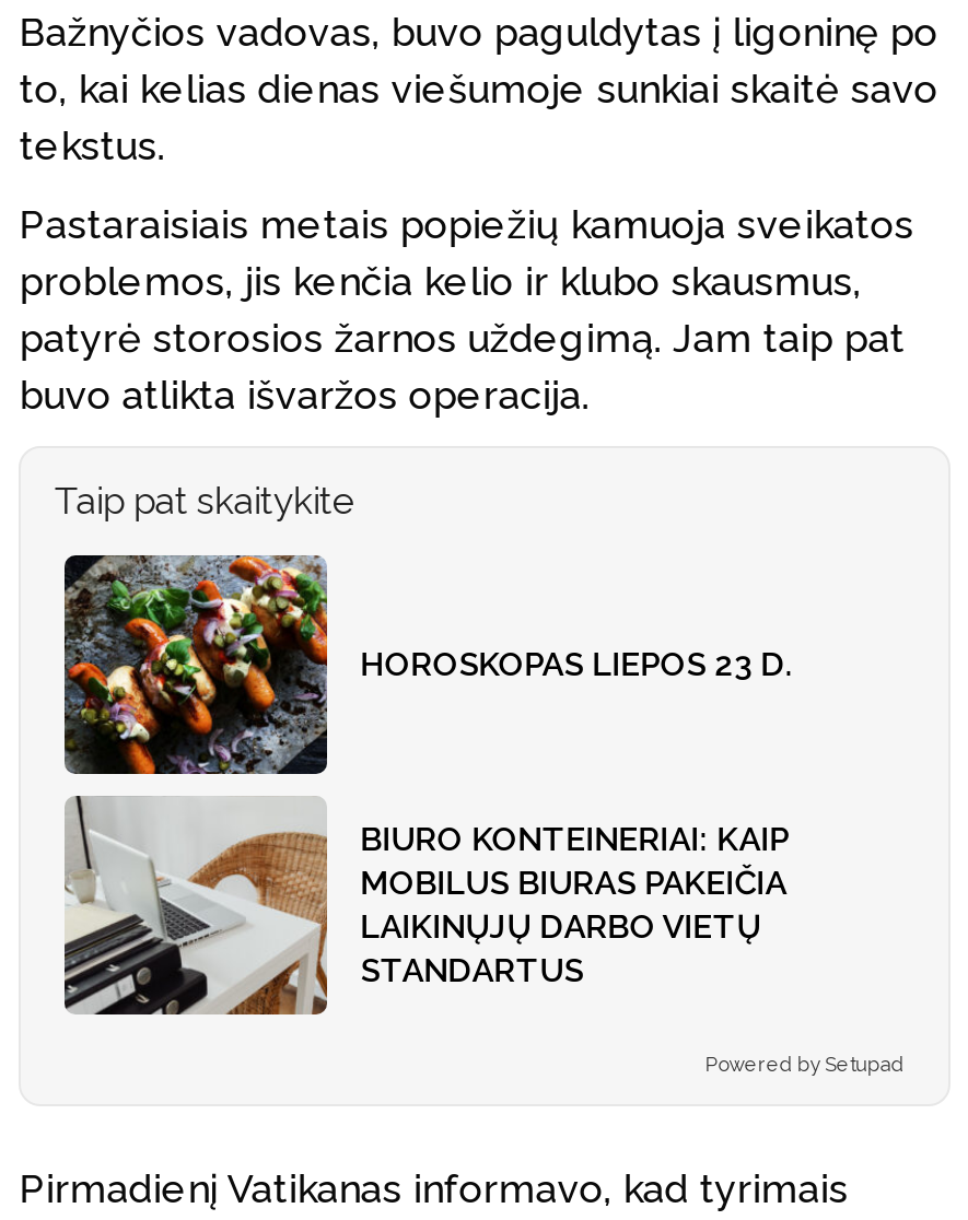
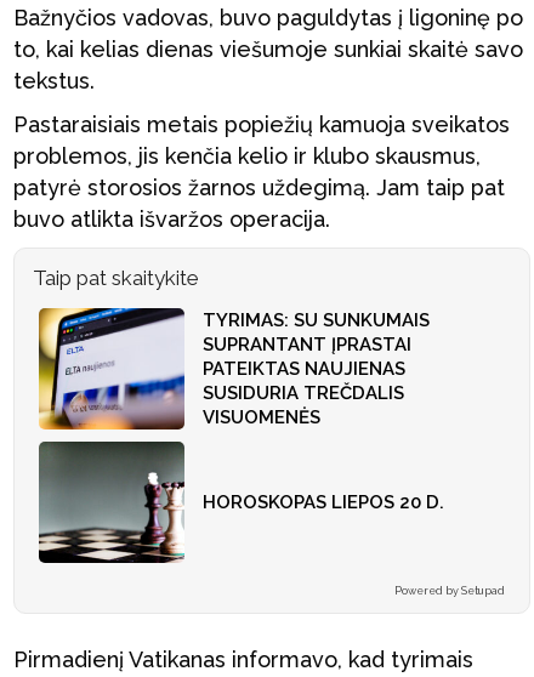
[62,553,793,776] [image] | HOROSKOPAS LIEPOS 23 D. -> [38,307,430,431] [image] | TYRIMAS: SU SUNKUMAIS | SUPRANTANT ĮPRASTAI | PATEIKTAS NAUJIENAS | SUSIDURIA TREČDALIS | VISUOMENĖS
[62,796,789,1017] [image] | BIURO KONTEINERIAI: KAIP | MOBILUS BIURAS PAKEIČIA | LAIKINŲJŲ DARBO VIETŲ | STANDARTUS -> [39,440,444,564] [image] | HOROSKOPAS LIEPOS 20 D.

